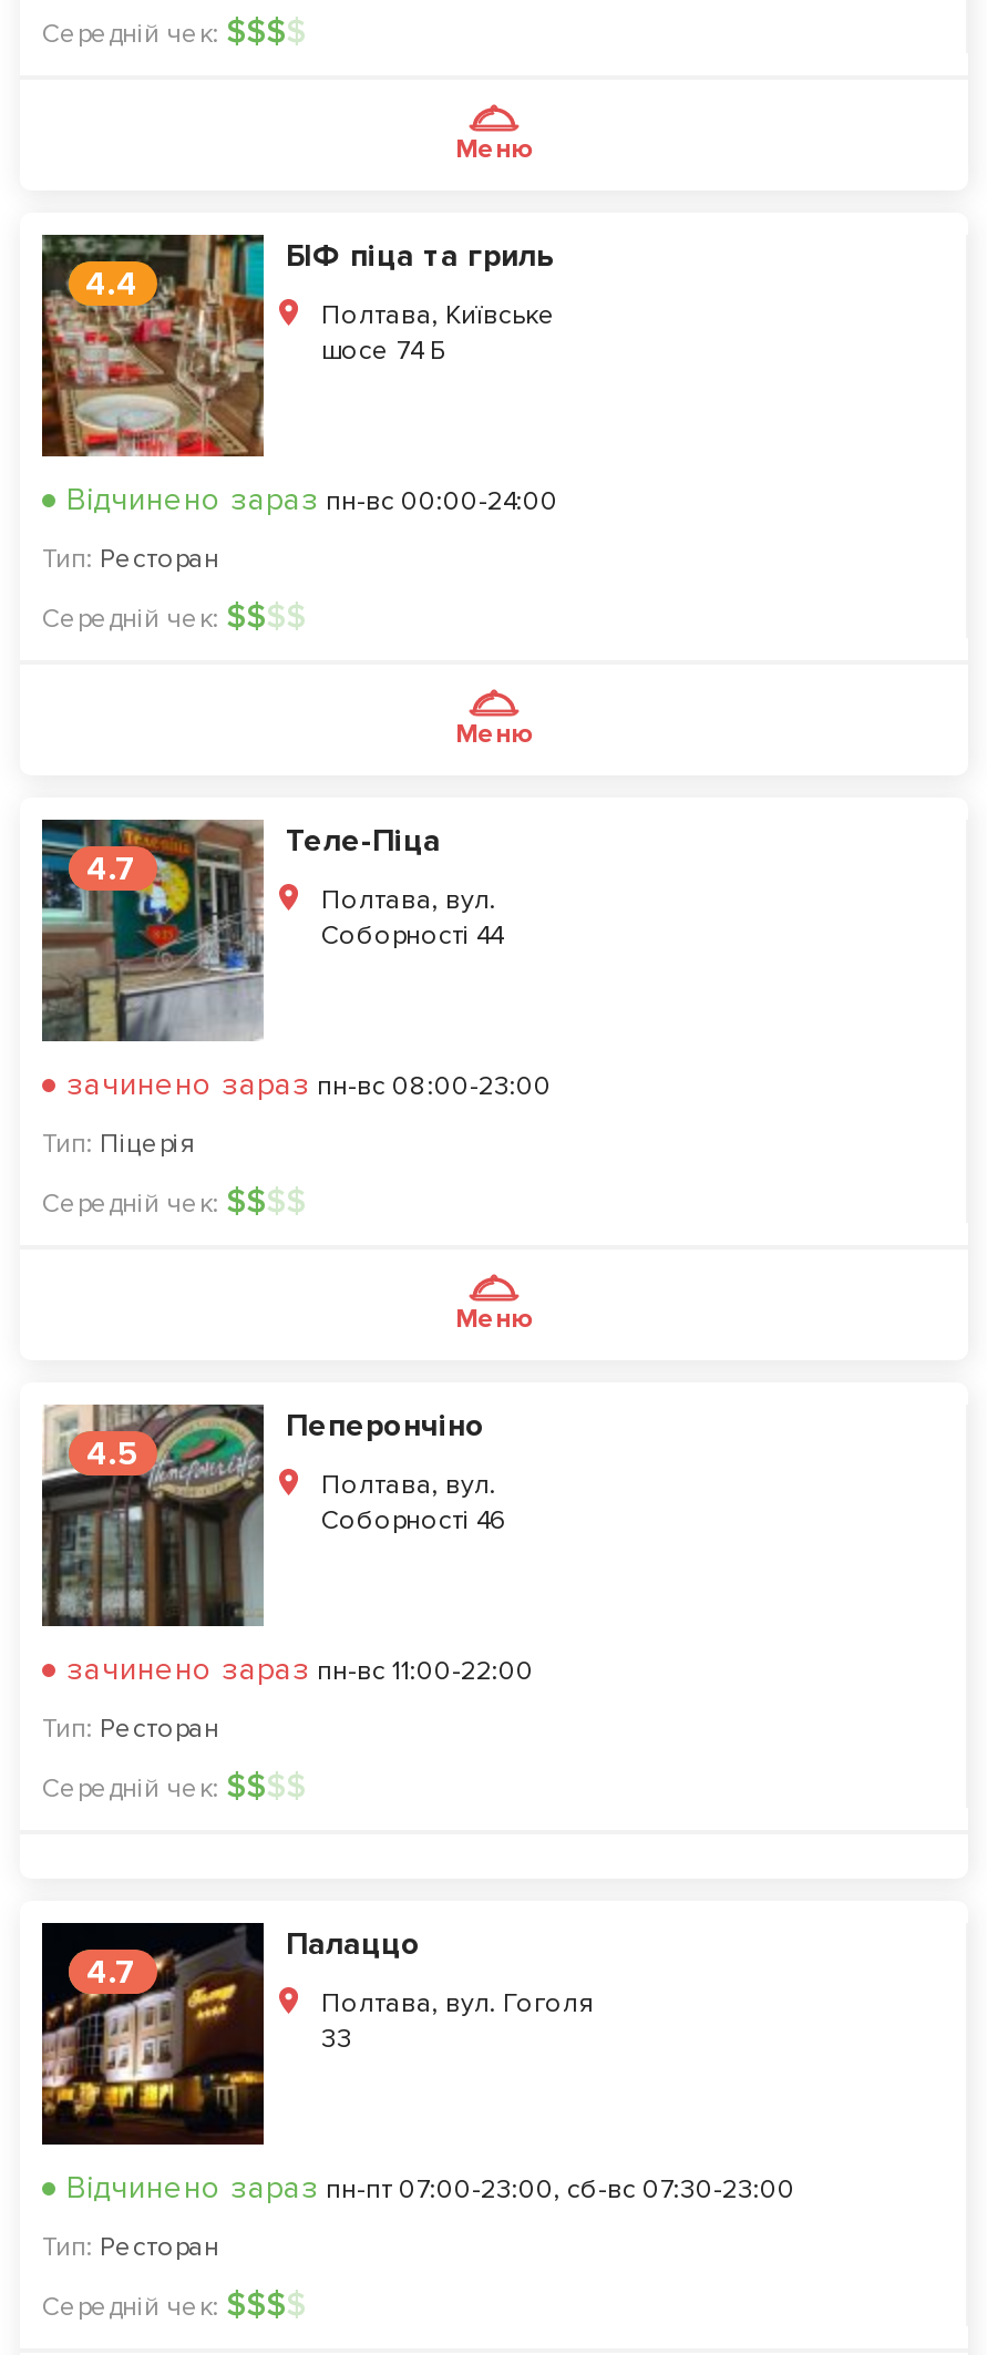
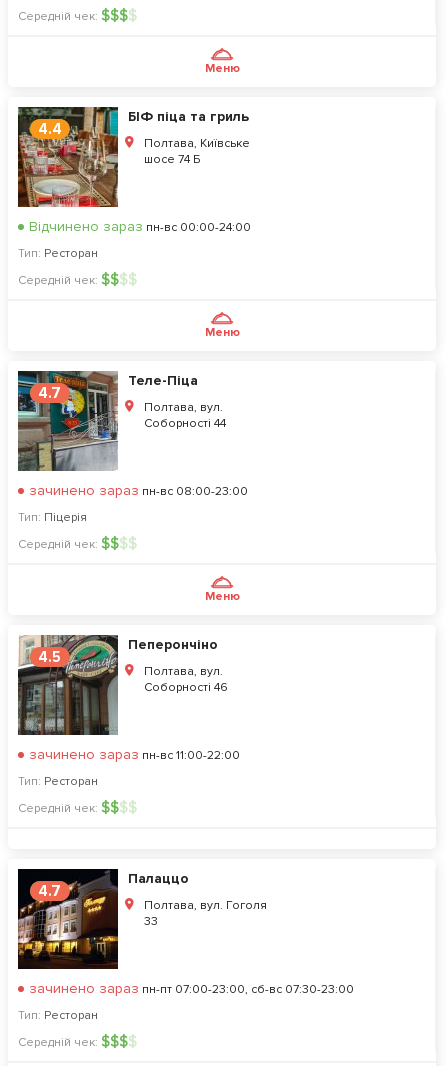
[66,2169,795,2207] Відчинено зараз пн-пт 07:00-23:00, сб-вс 07:30-23:00 -> [29,980,354,997] зачинено зараз пн-пт 07:00-23:00, сб-вс 07:30-23:00

